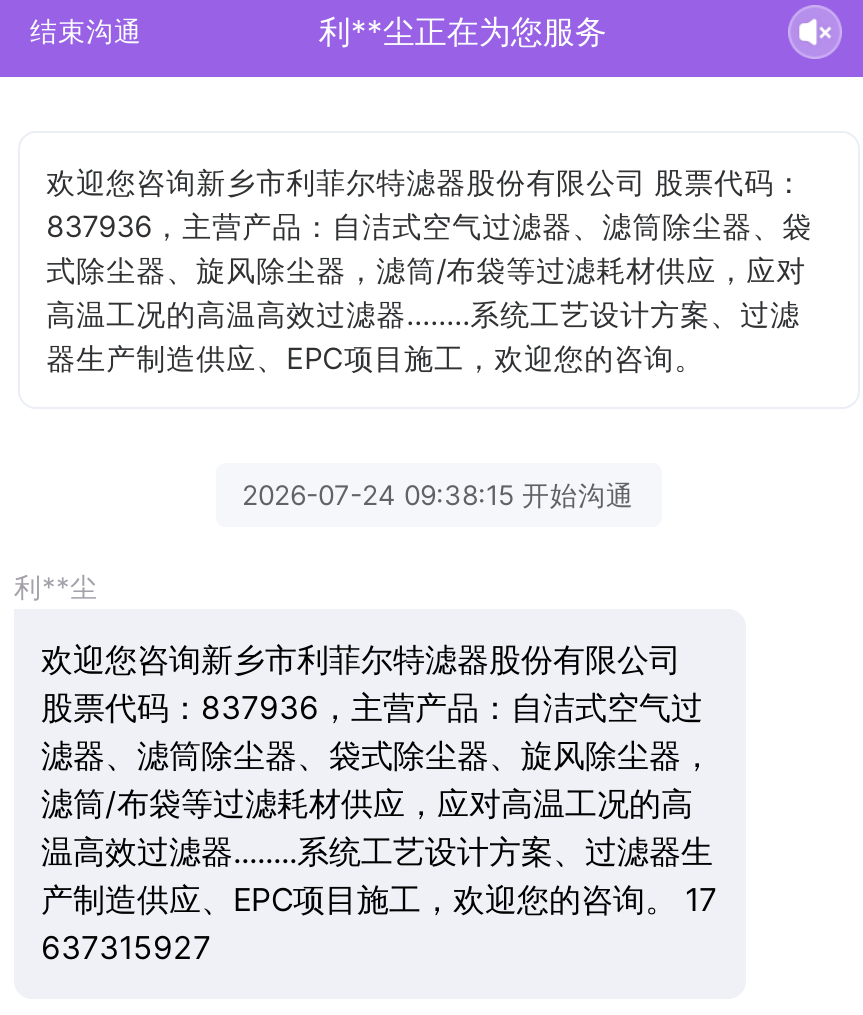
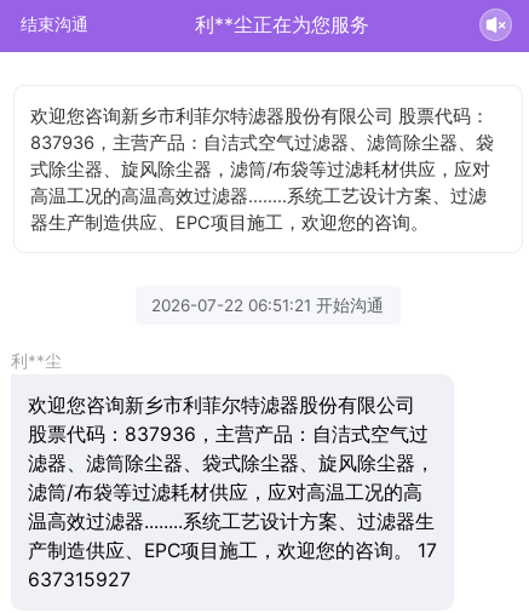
[242,479,634,511] 2026-07-24 09:38:15 开始沟通 -> [151,295,384,315] 2026-07-22 06:51:21 开始沟通

